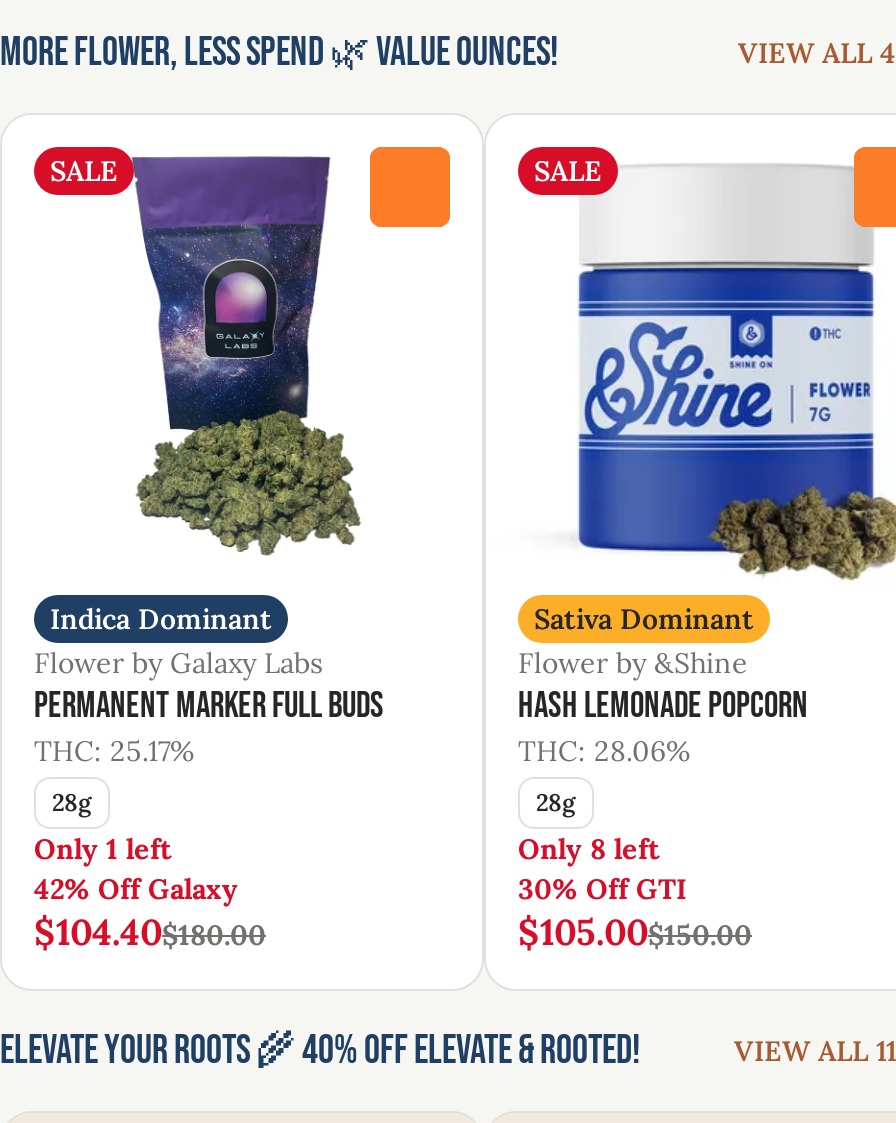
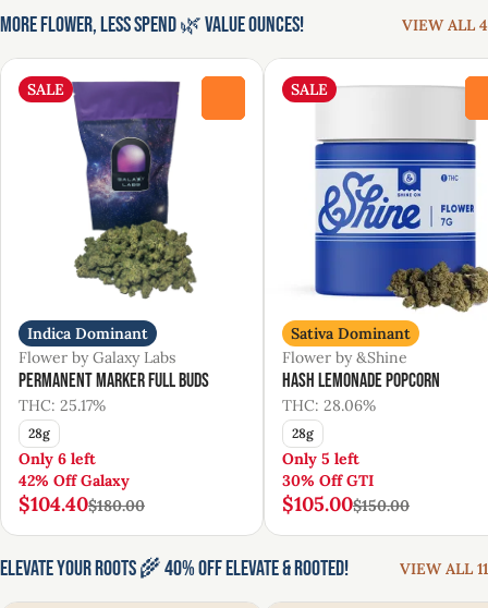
[34,831,172,867] Only 1 left -> [19,449,96,469] Only 6 left
[518,831,660,867] Only 8 left -> [282,449,359,469] Only 5 left

